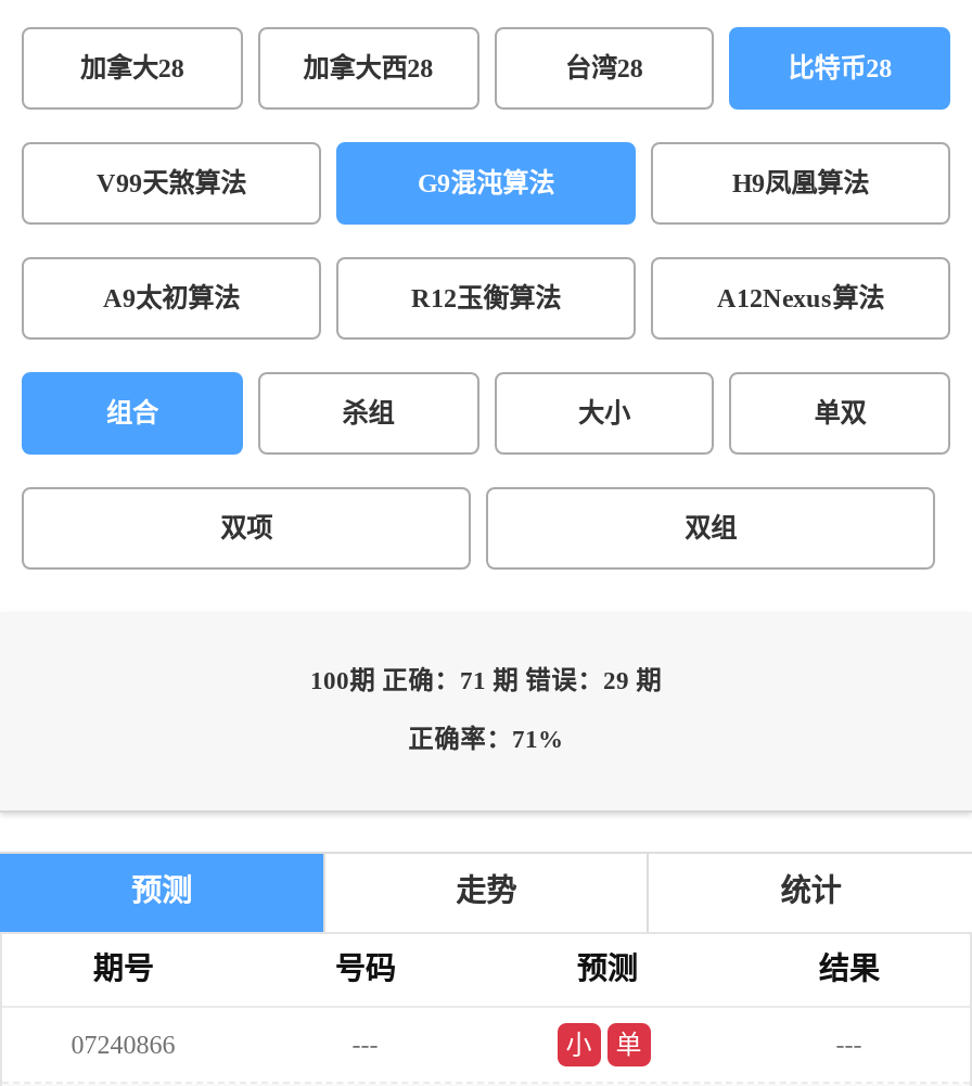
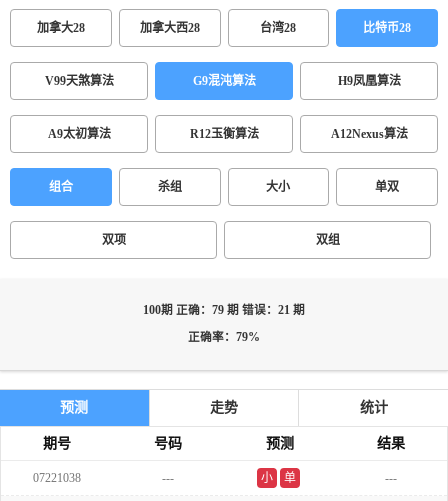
[310,667,662,695] 100期 正确：71 期 错误：29 期 -> [143,304,305,317] 100期 正确：79 期 错误：21 期
[408,726,564,754] 正确率：71% -> [188,331,260,344] 正确率：79%
[71,1030,175,1060] 07240866 -> [33,471,81,485] 07221038

